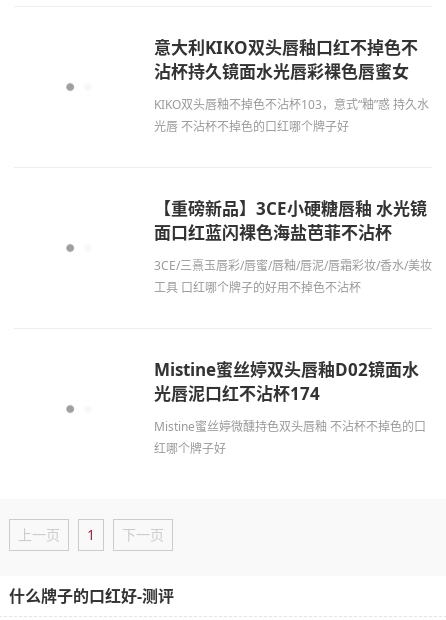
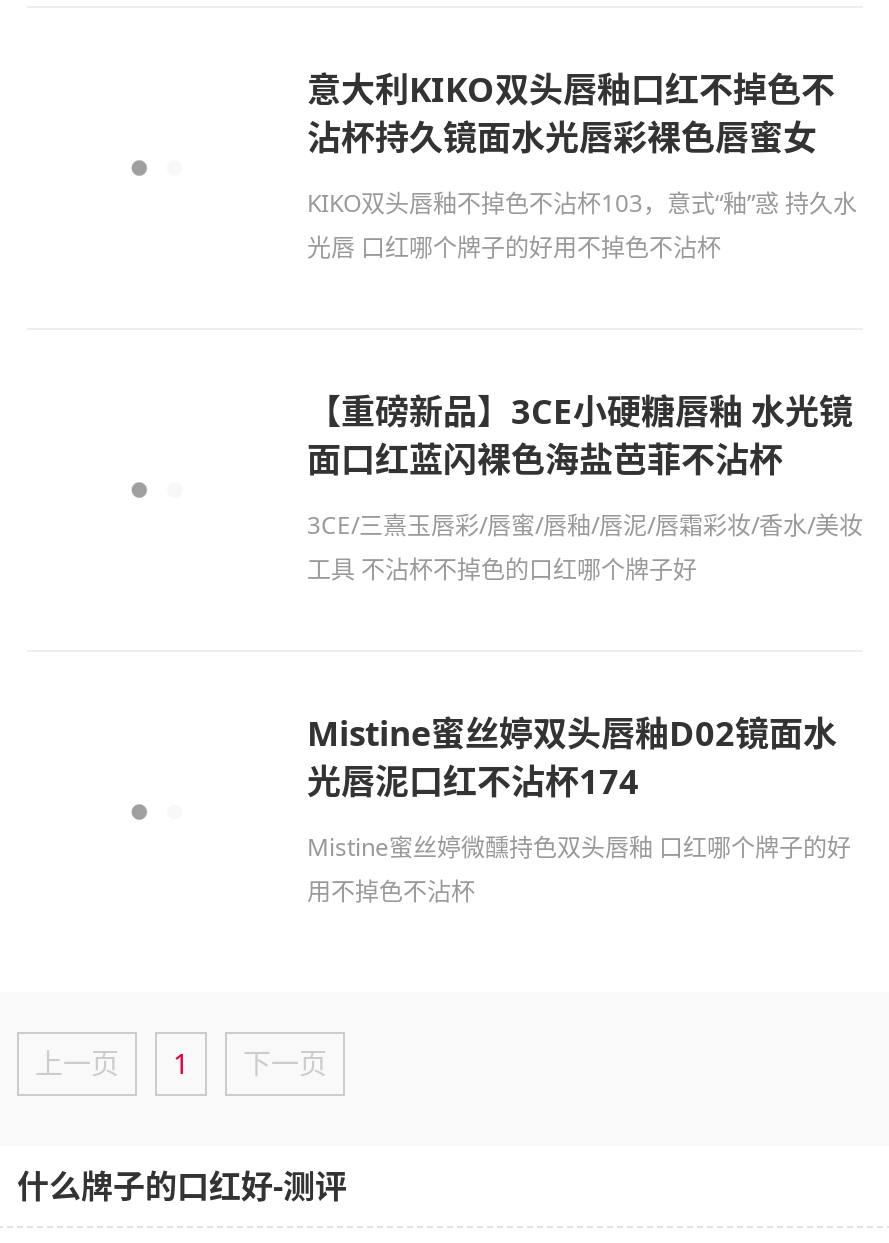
[154,118,349,135] 光唇 不沾杯不掉色的口红哪个牌子好 -> [307,231,721,265] 光唇 口红哪个牌子的好用不掉色不沾杯
[154,279,361,296] 工具 口红哪个牌子的好用不掉色不沾杯 -> [307,553,697,587] 工具 不沾杯不掉色的口红哪个牌子好
[154,418,426,457] Mistine蜜丝婷微醺持色双头唇釉 不沾杯不掉色的口 | 红哪个牌子好 -> [307,831,851,909] Mistine蜜丝婷微醺持色双头唇釉 口红哪个牌子的好 | 用不掉色不沾杯

